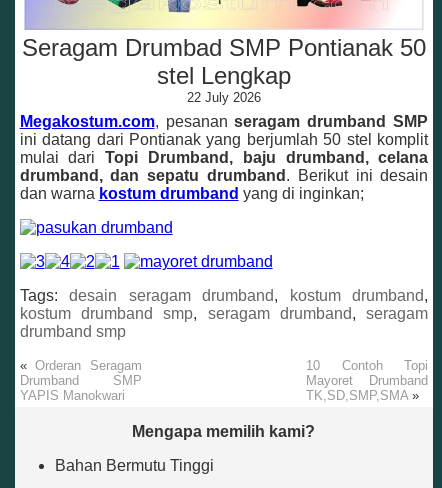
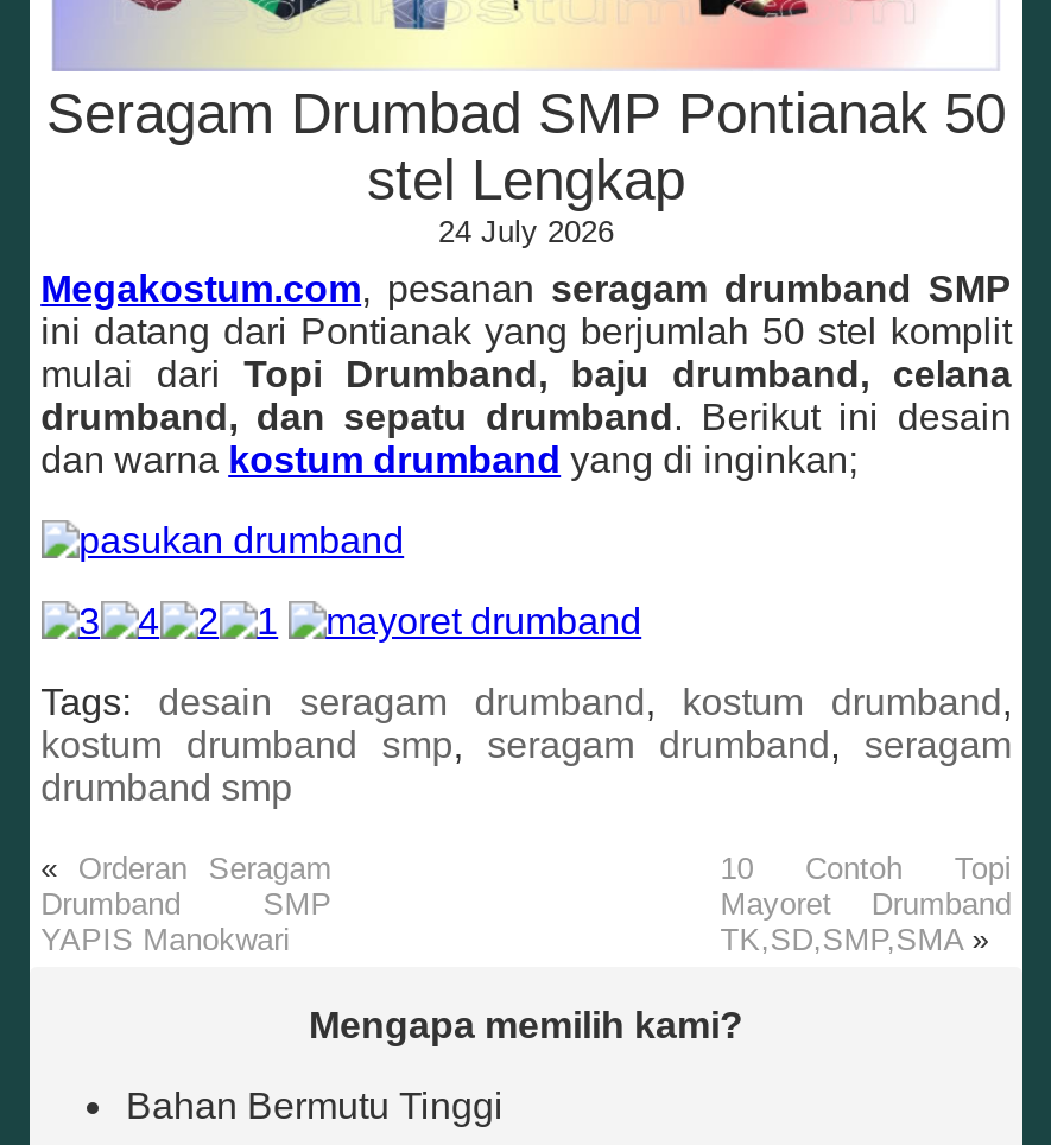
[187,90,261,105] 22 July 2026 -> [438,214,614,249] 24 July 2026

